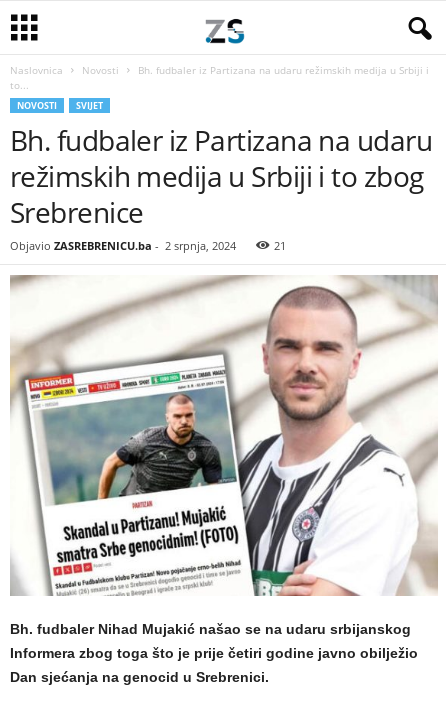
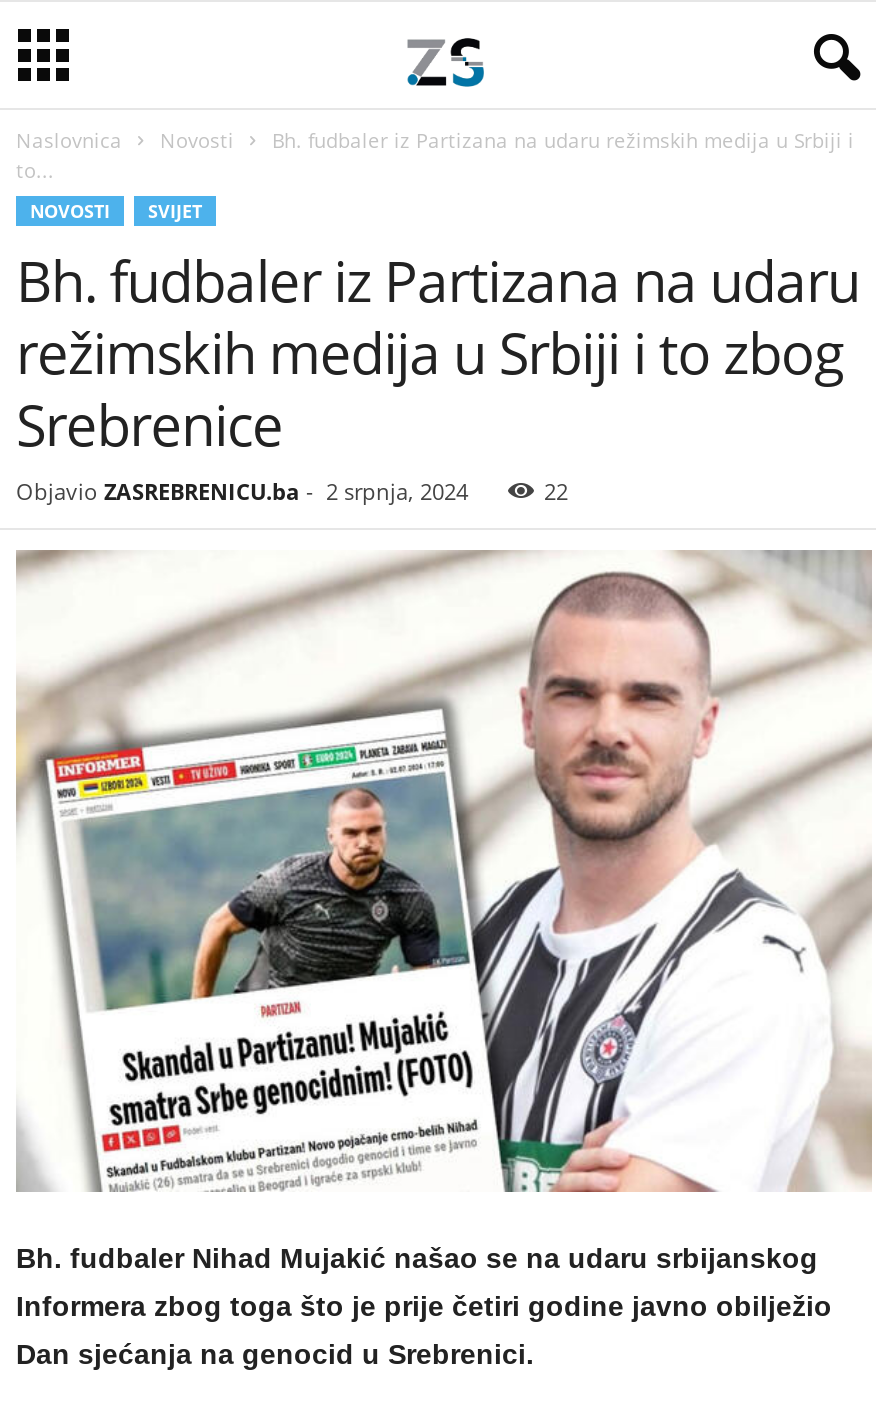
[274,238,286,253] 21 -> [544,476,568,506] 22

